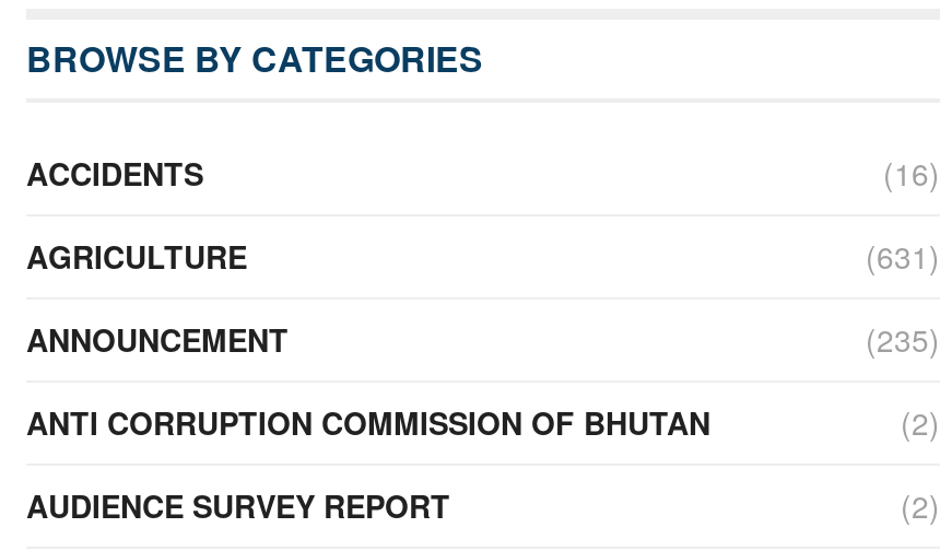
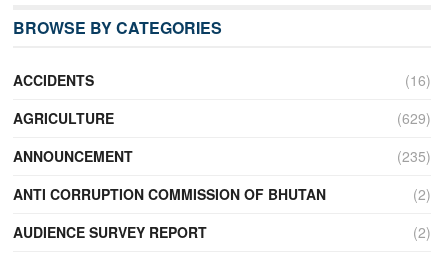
[866,234,940,278] (631) -> [397,108,431,128] (629)

